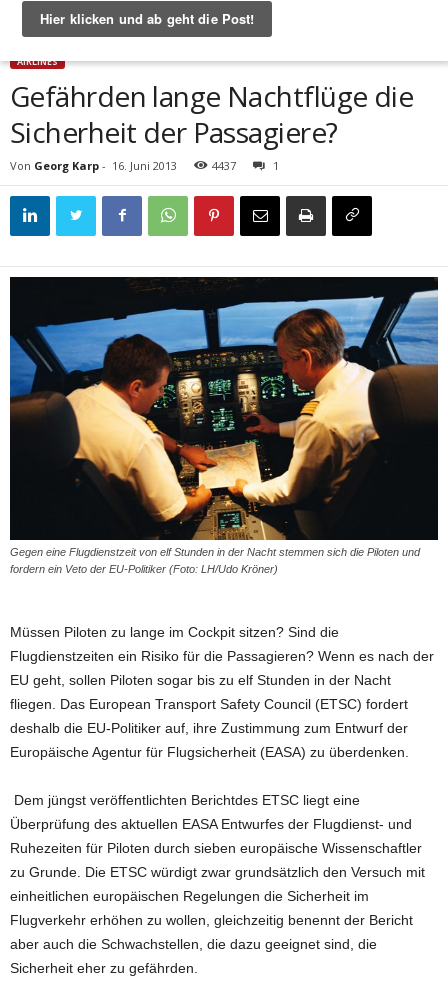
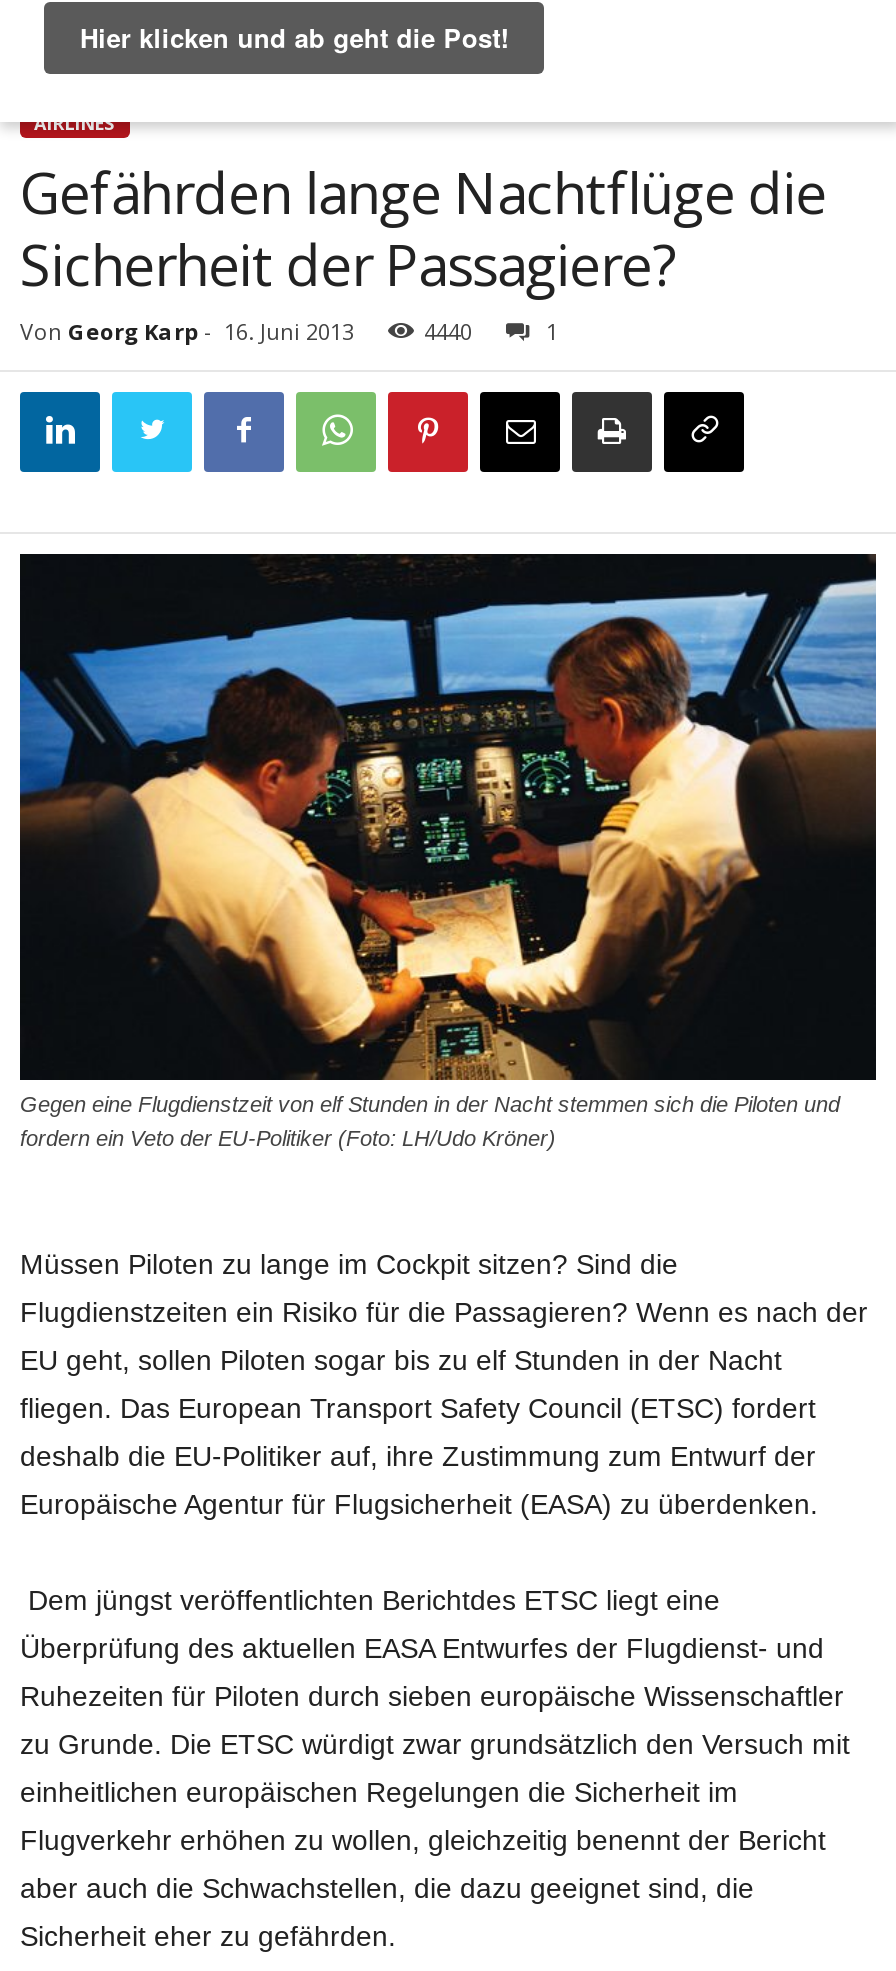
[212,158,236,173] 4437 -> [424,316,472,346] 4440

